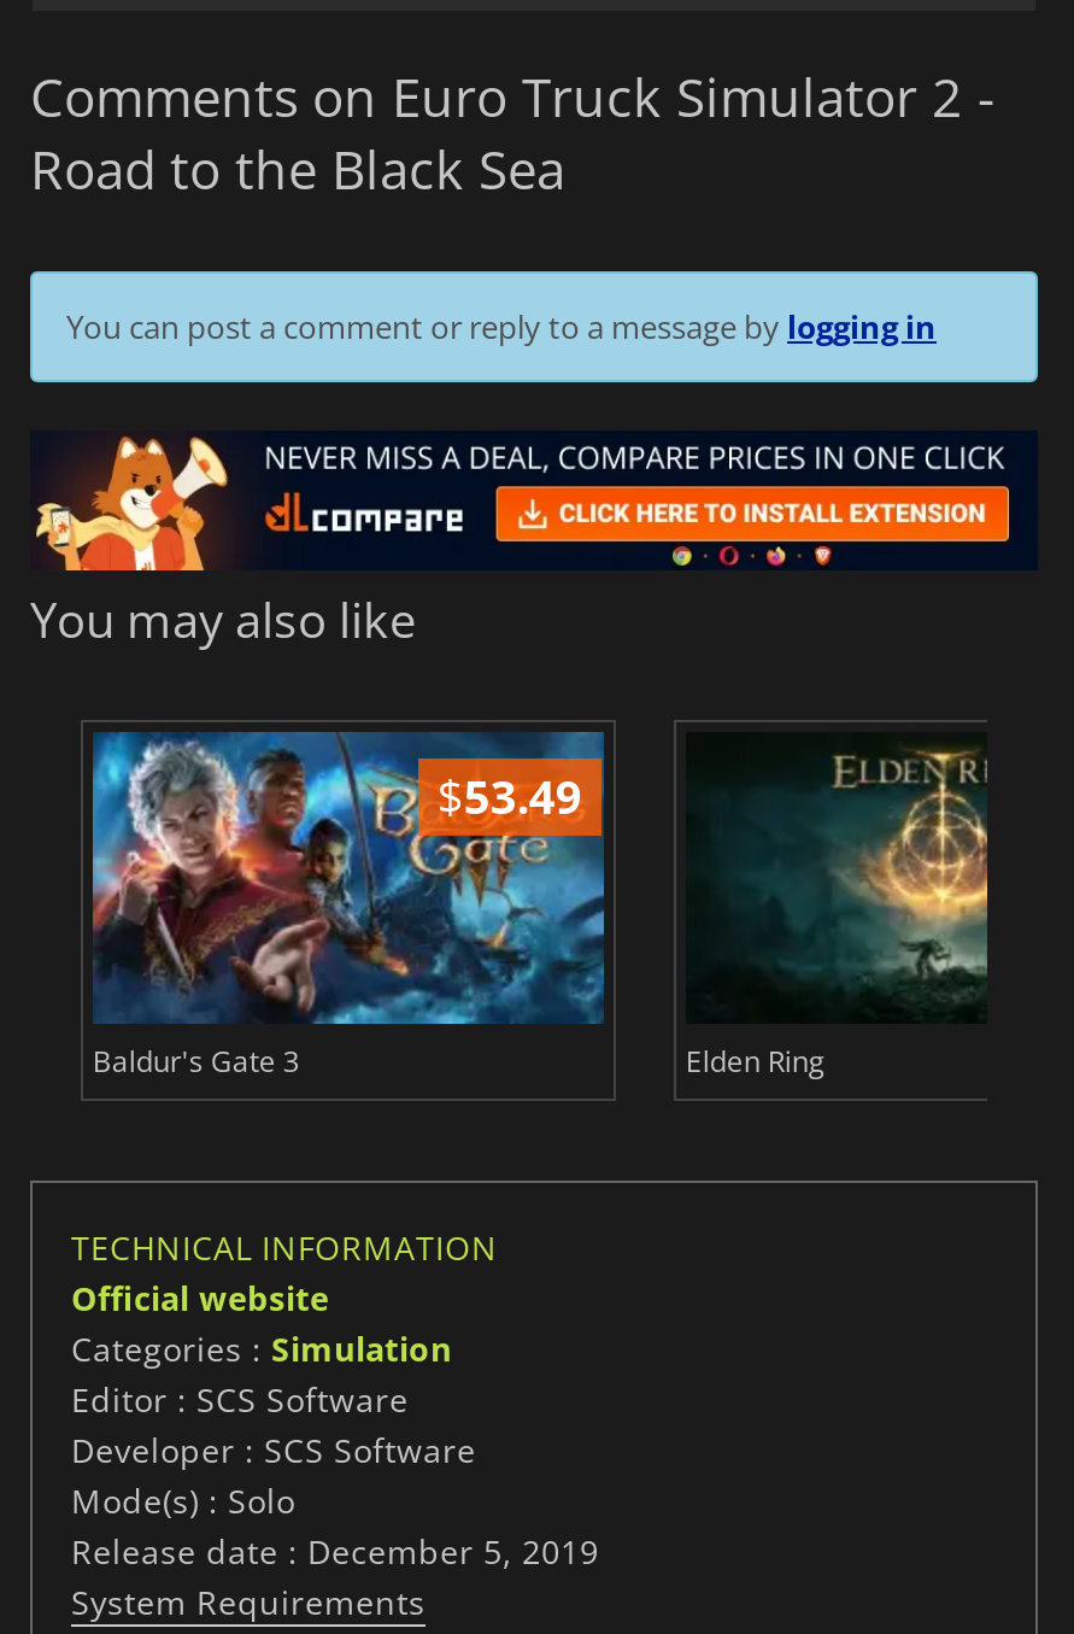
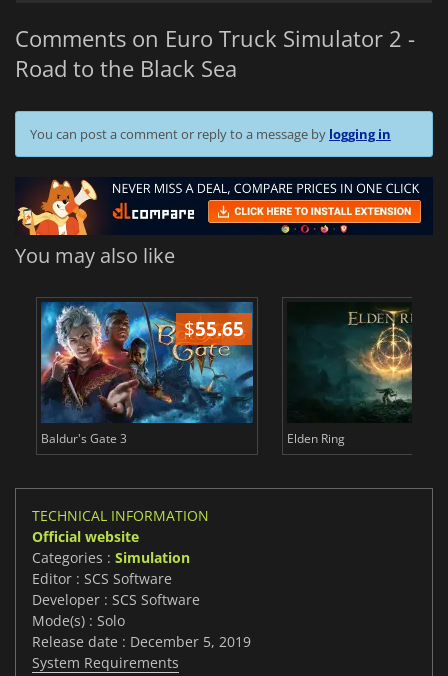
[437,763,582,828] $53.49 -> [184,315,244,342] $55.65

